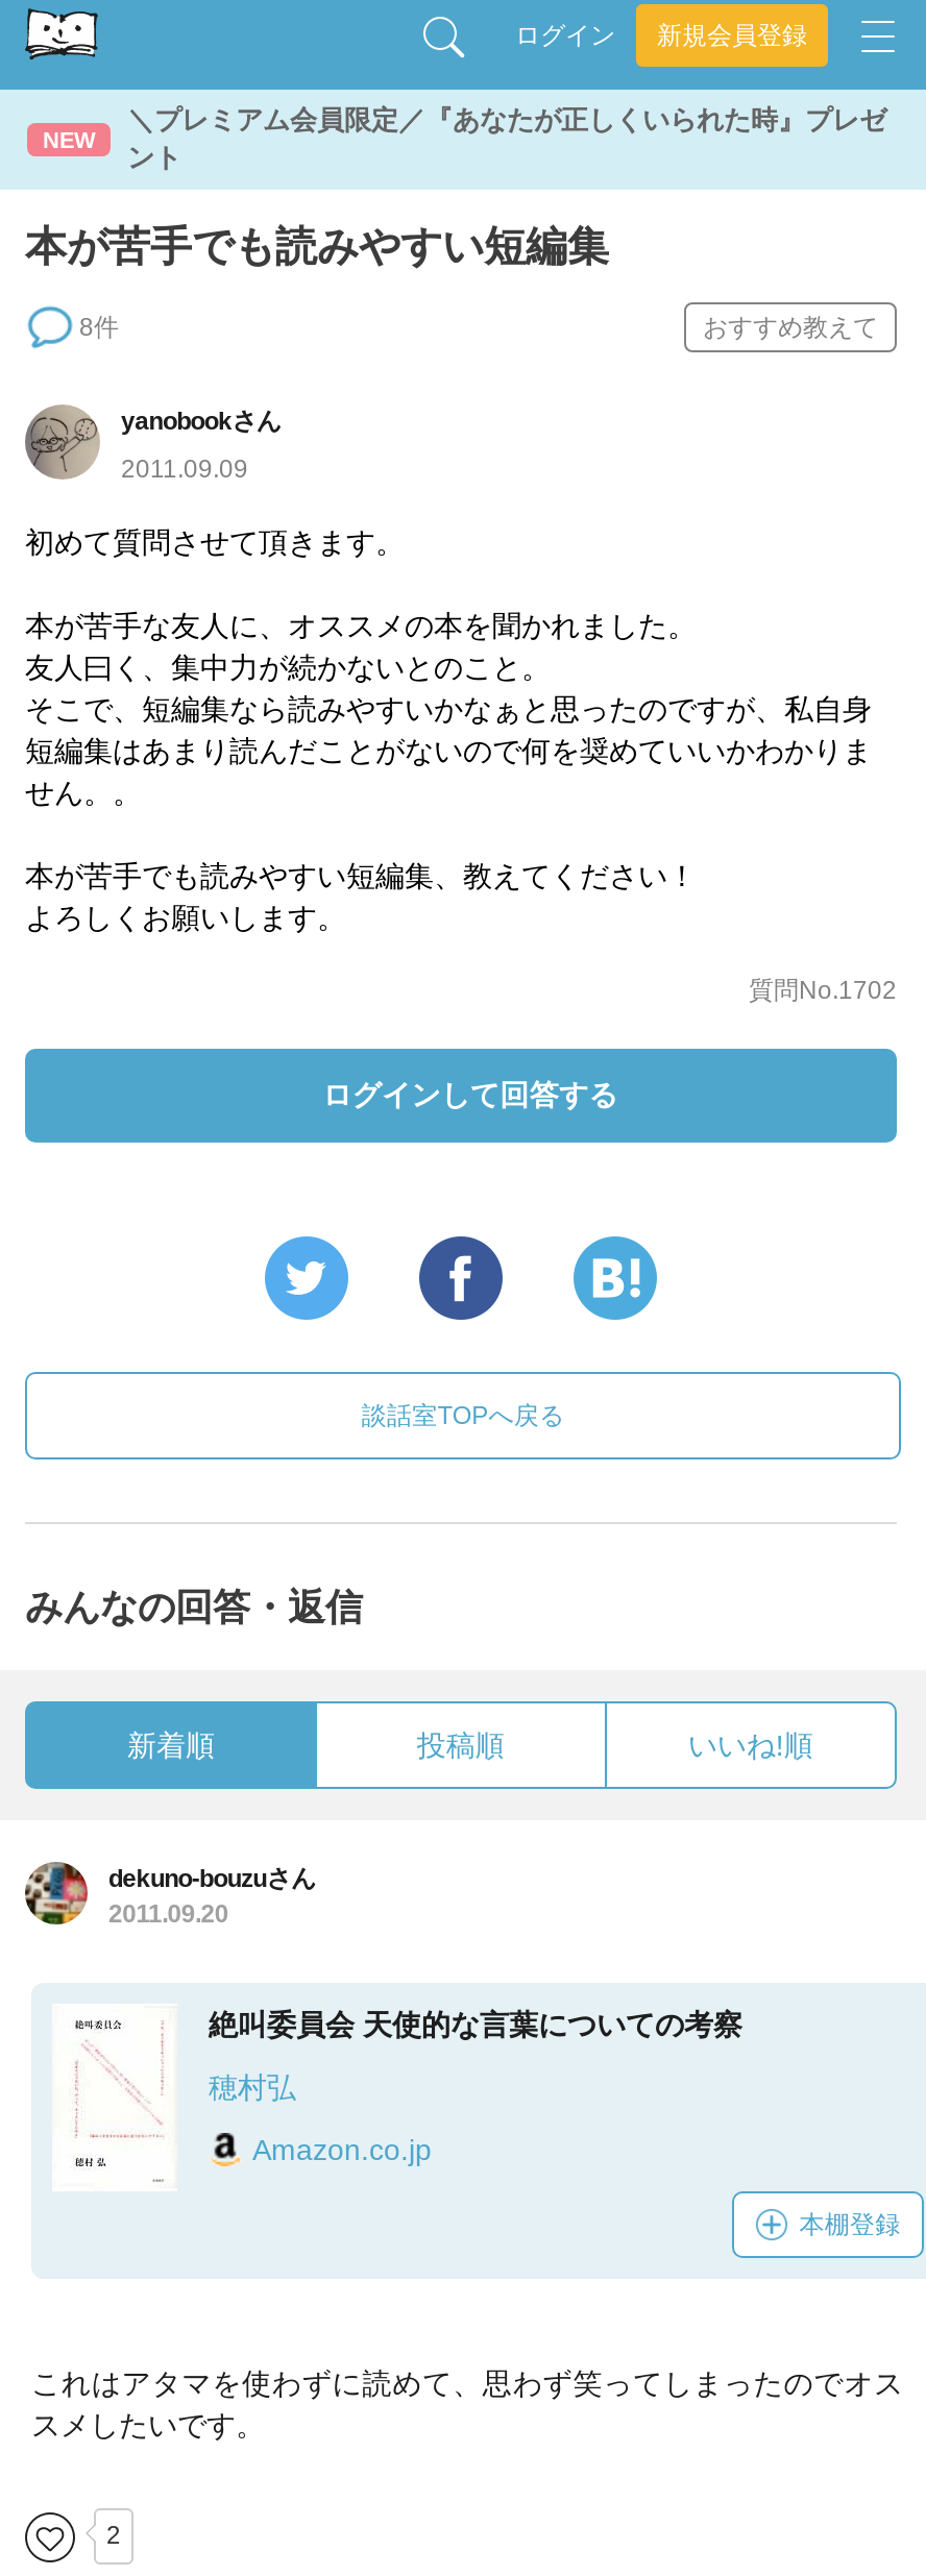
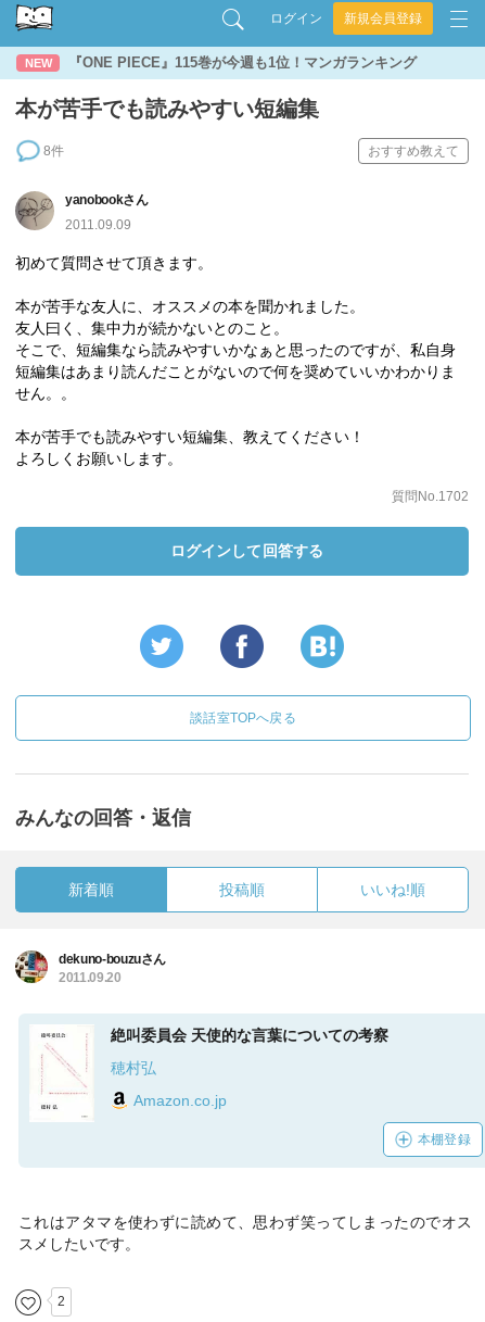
[127,104,886,173] ＼プレミアム会員限定／『あなたが正しくいられた時』プレゼ | ント -> [68,54,417,71] 『ONE PIECE』115巻が今週も1位！マンガランキング

